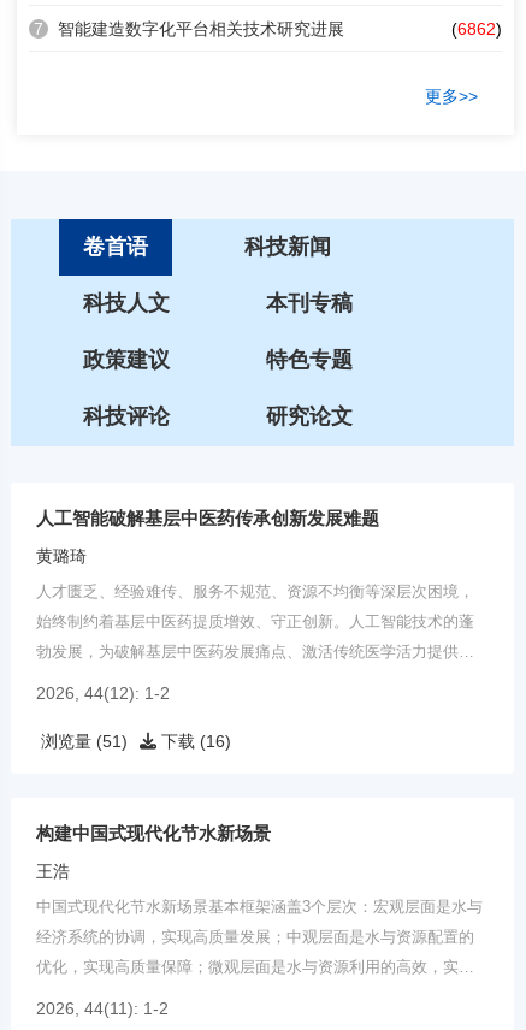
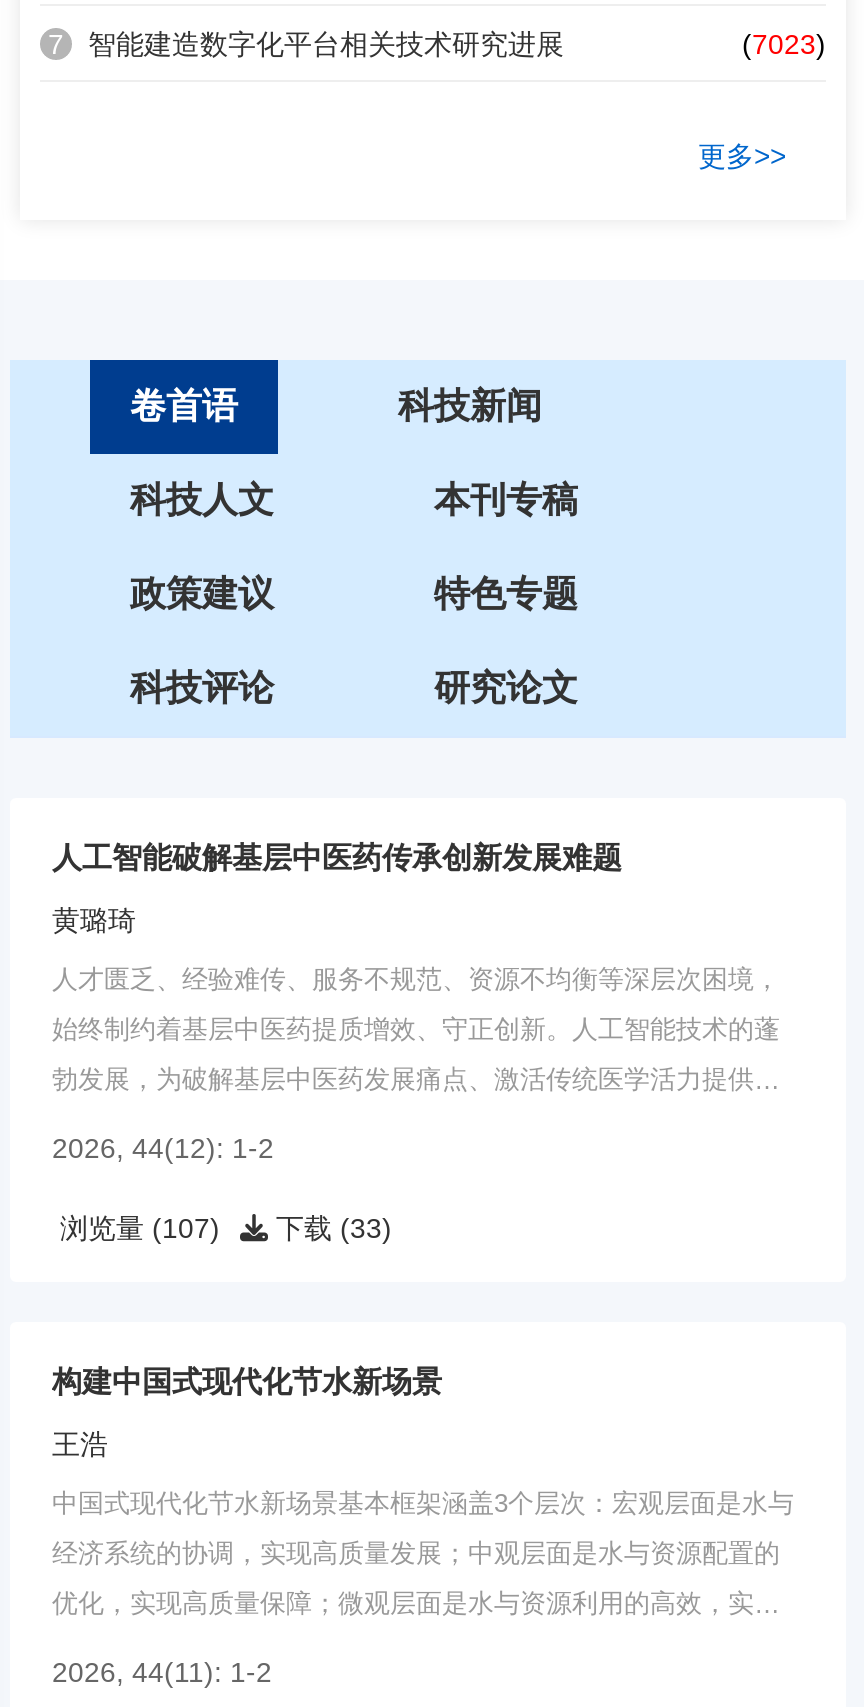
[451,20,502,39] (6862) -> [742,29,826,61] (7023)
[36,732,128,751] 浏览量 (51) -> [52,1213,220,1245] 浏览量 (107)
[156,732,231,751] 下载 (16) -> [268,1213,392,1245] 下载 (33)

